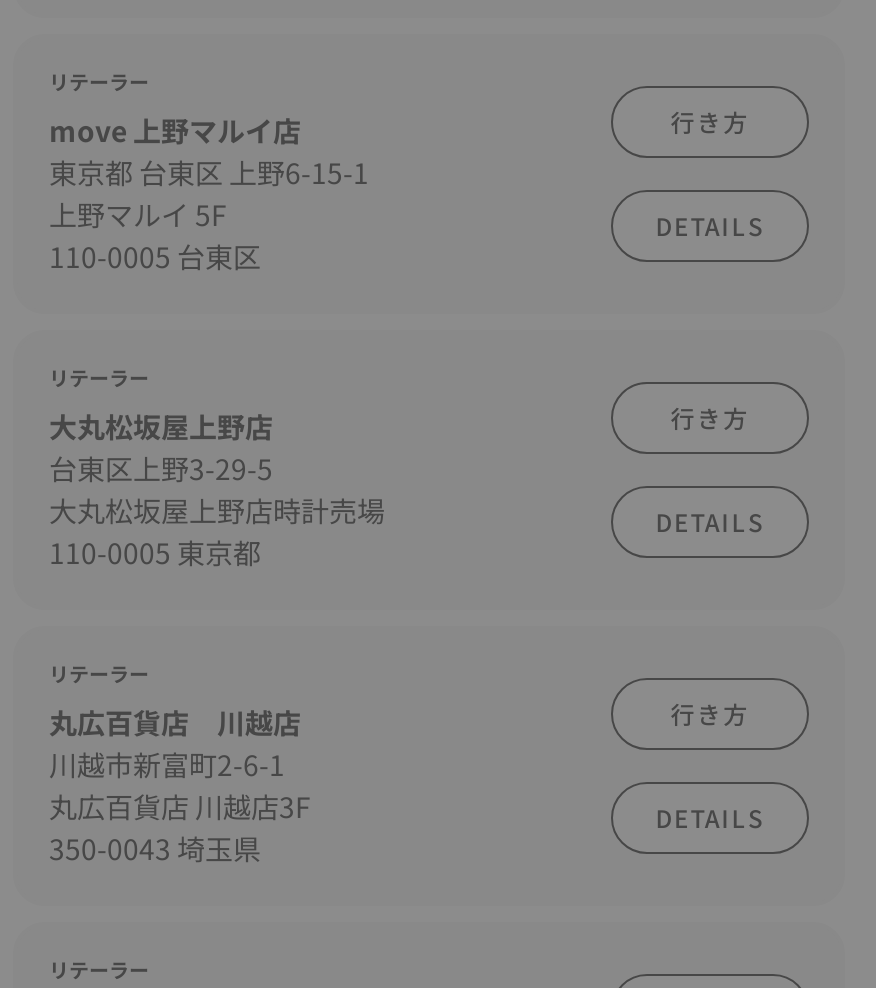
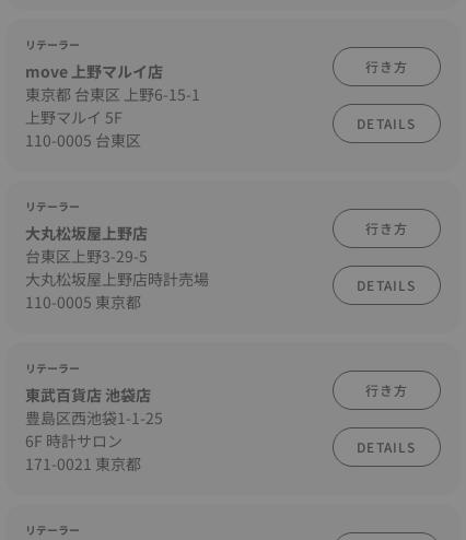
[49,702,311,868] 丸広百貨店 川越店 | 川越市新富町2-6-1 | 丸広百貨店 川越店3F | 350-0043 埼玉県 -> [25,384,163,475] 東武百貨店 池袋店 | 豊島区西池袋1-1-25 | 6F 時計サロン | 171-0021 東京都

